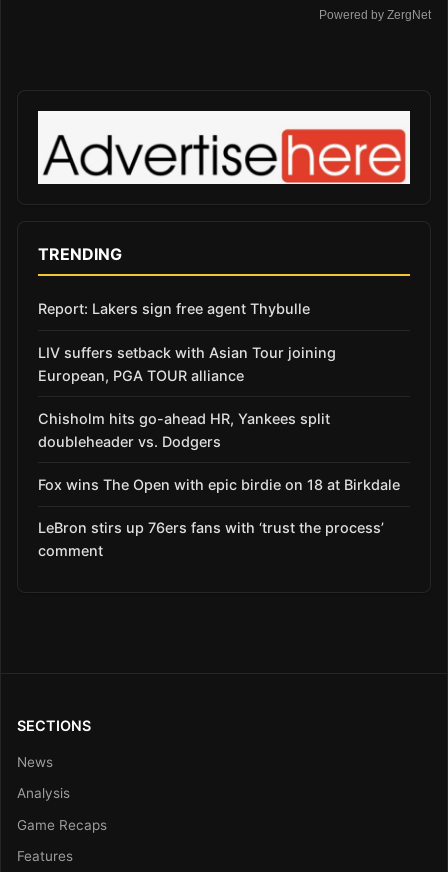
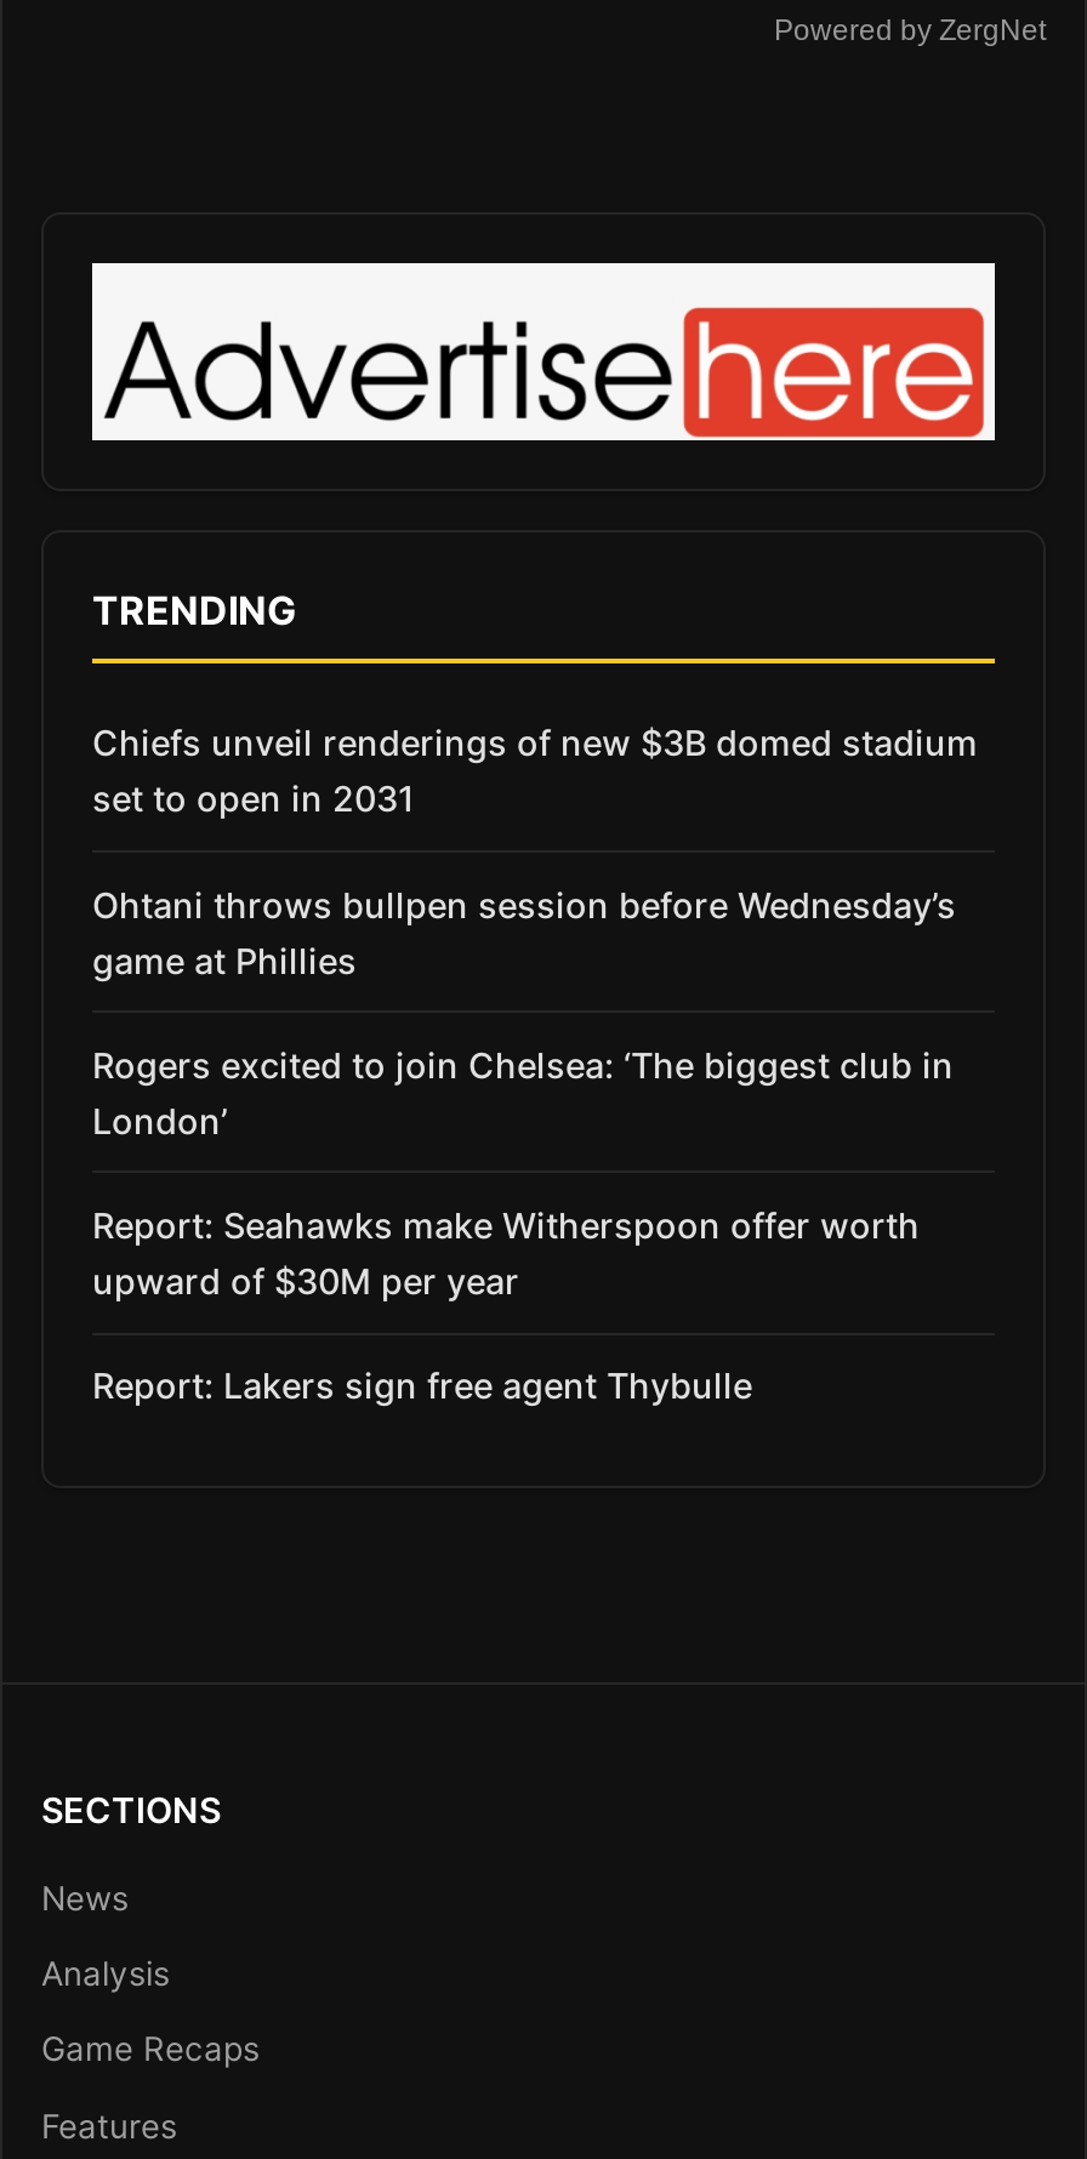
none -> [92,722,978,1301] Chiefs unveil renderings of new $3B domed stadium | set to open in 2031 | Ohtani throws bullpen session before Wednesday’s | game at Phillies | Rogers excited to join Chelsea: ‘The biggest club in | London’ | Report: Seahawks make Witherspoon offer worth | upward of $30M per year
moved [38,300,310,317] -> [92,1365,752,1406]: Report: Lakers sign free agent Thybulle
[38,344,400,559] LIV suffers setback with Asian Tour joining | European, PGA TOUR alliance | Chisholm hits go-ahead HR, Yankees split | doubleheader vs. Dodgers | Fox wins The Open with epic birdie on 18 at Birkdale | LeBron stirs up 76ers fans with ‘trust the process’ | comment -> none

